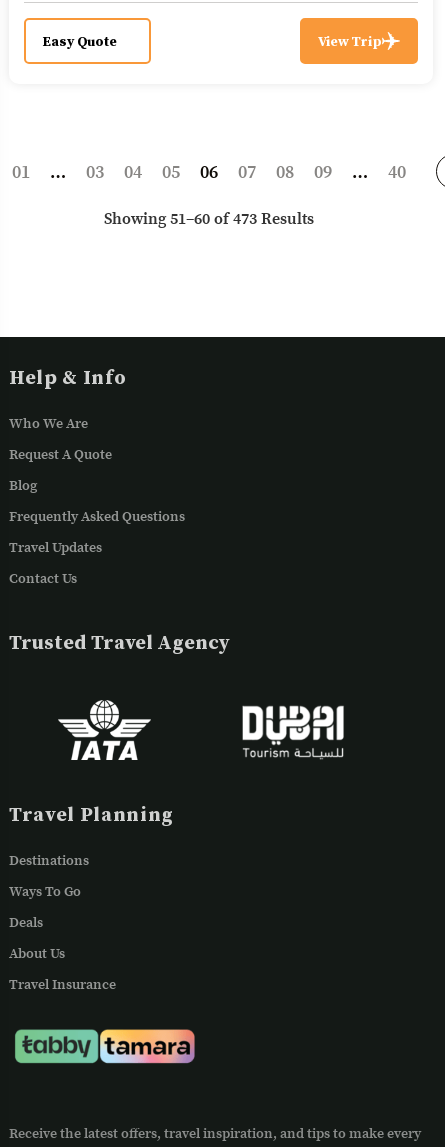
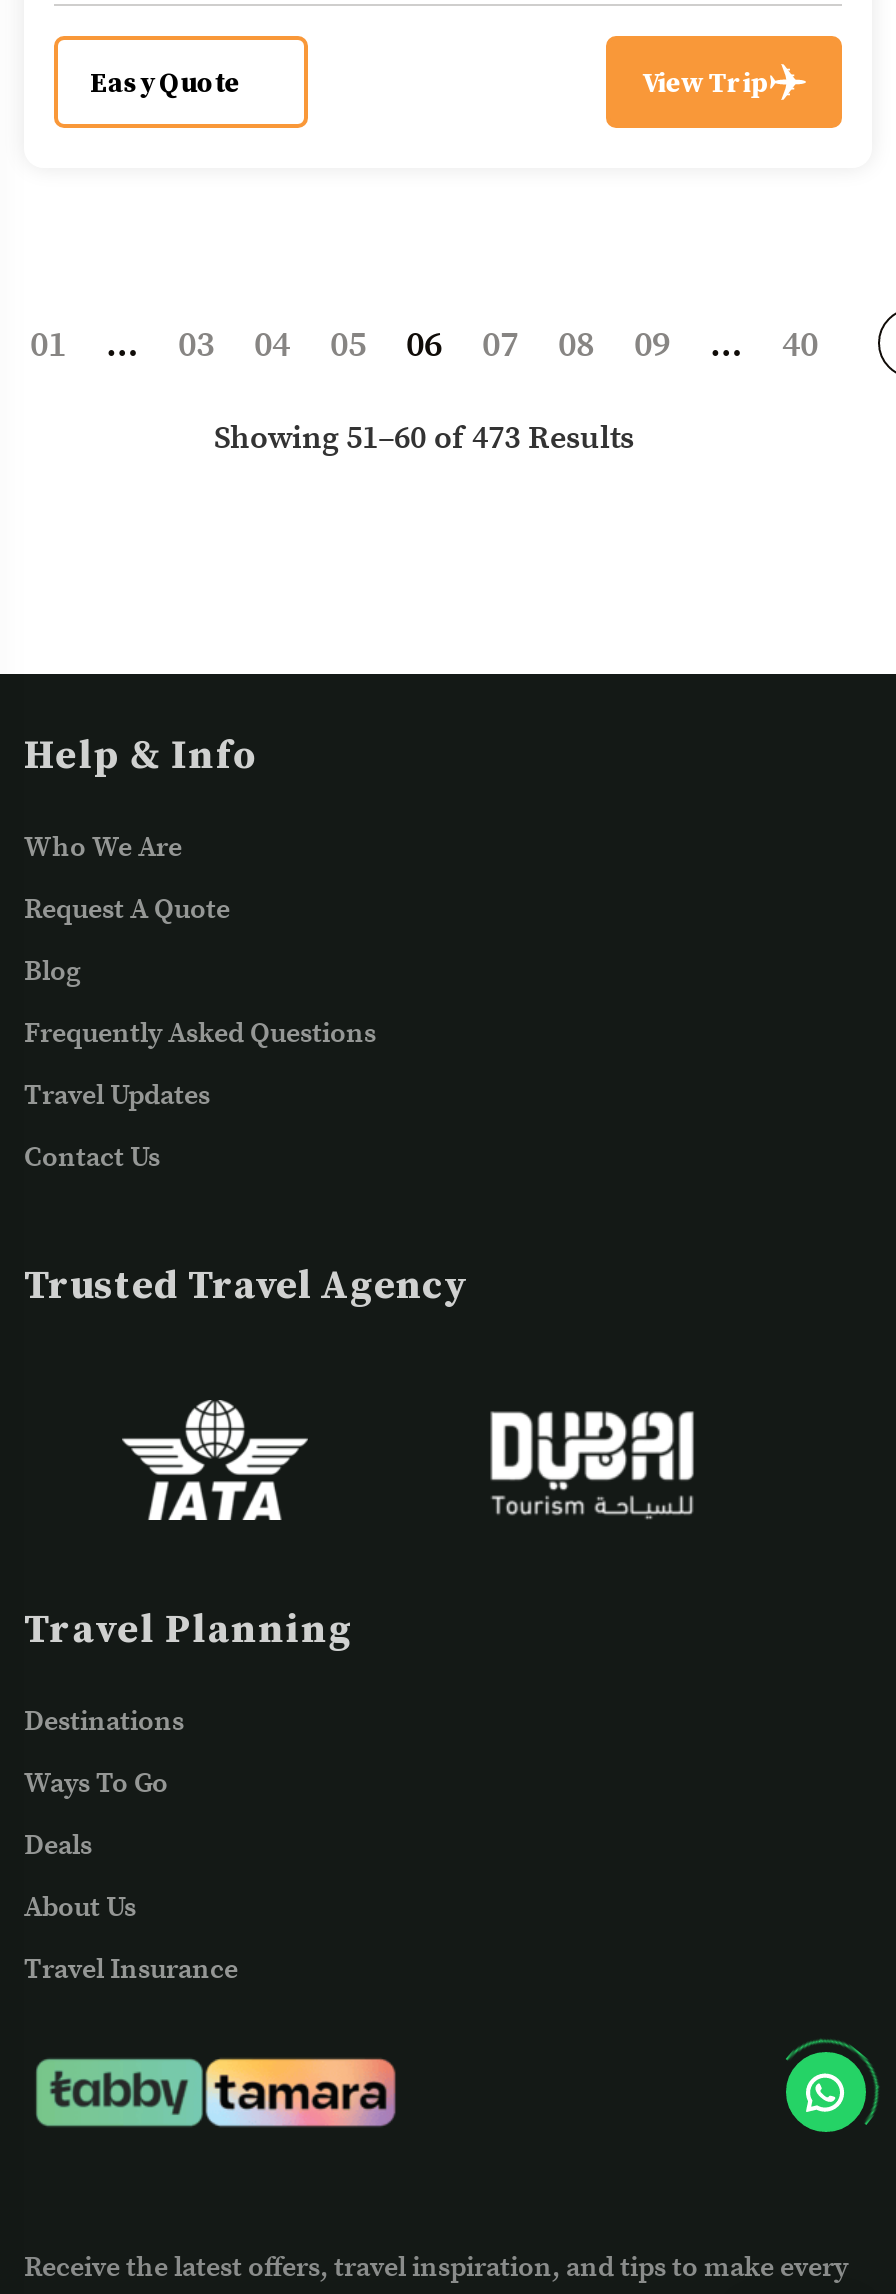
none -> [784,2038,880,2134] [image]

